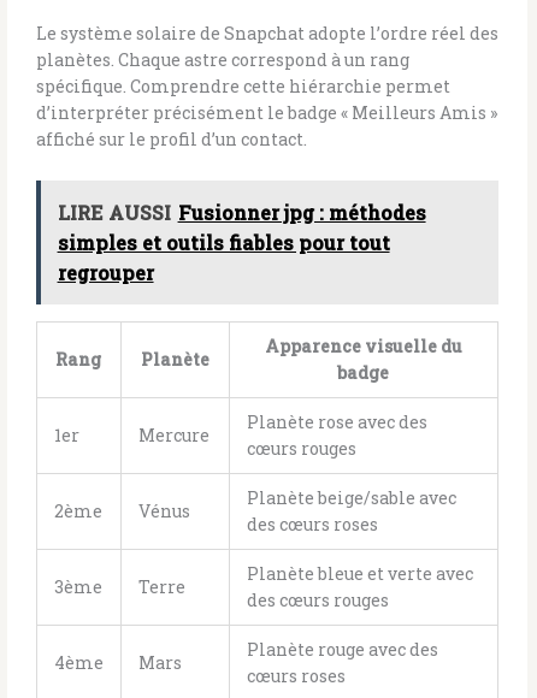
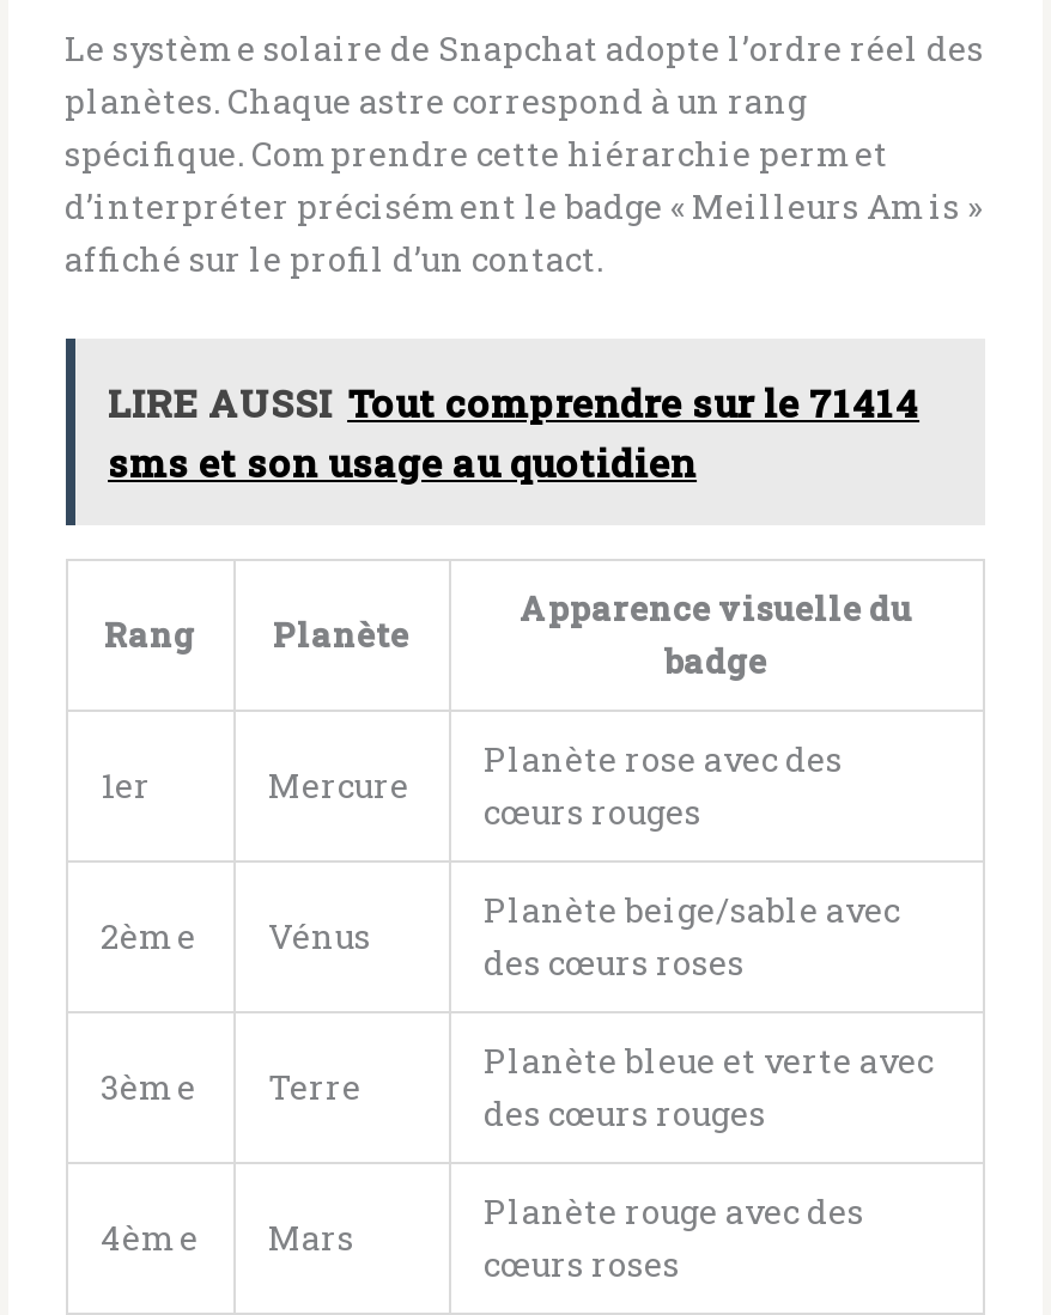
[57,199,426,285] LIRE AUSSI Fusionner jpg : méthodes | simples et outils fiables pour tout | regrouper -> [108,379,919,489] LIRE AUSSI Tout comprendre sur le 71414 | sms et son usage au quotidien

